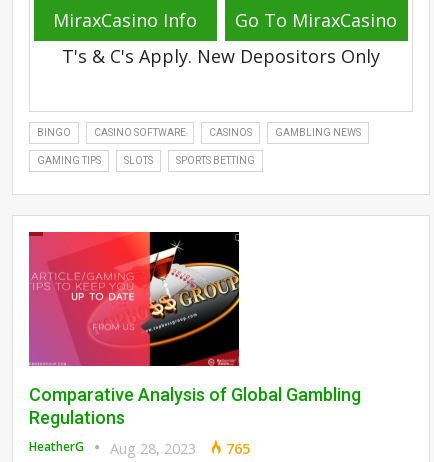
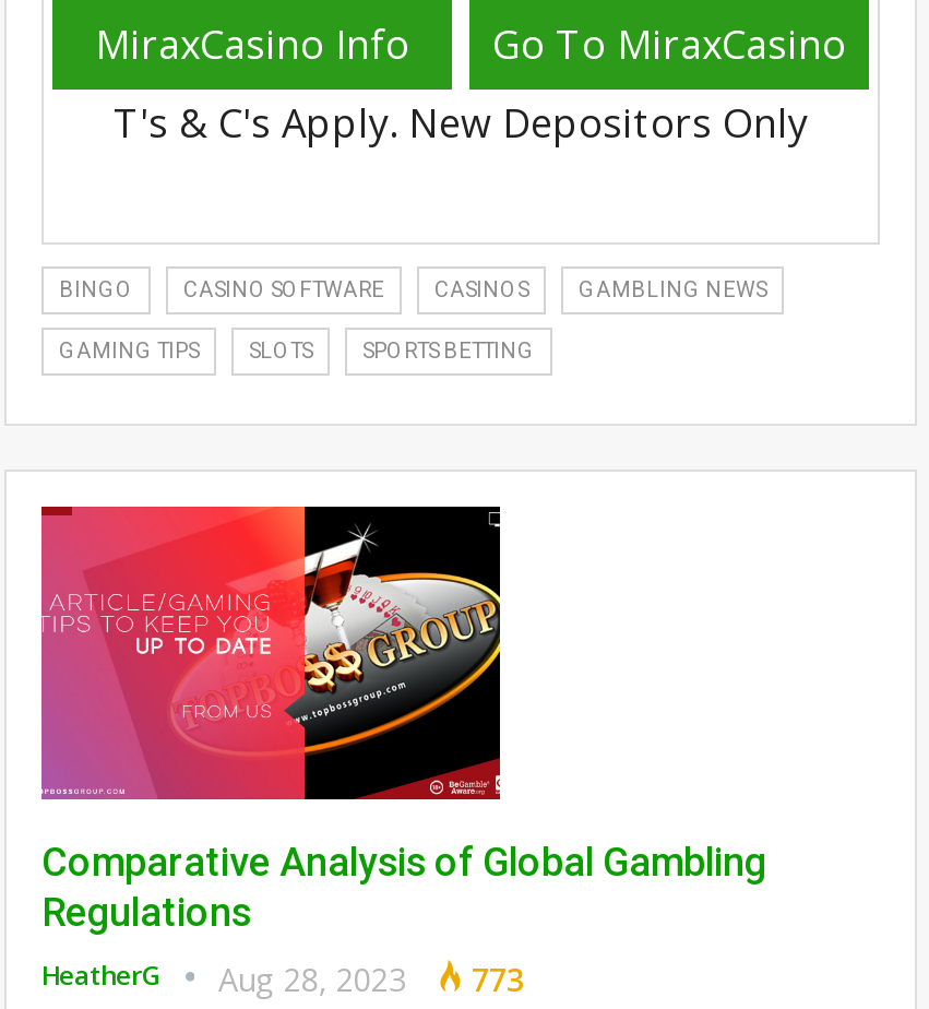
[29,438,250,458] HeatherG Aug 28, 2023 765 -> [41,957,524,1001] HeatherG Aug 28, 2023 773

